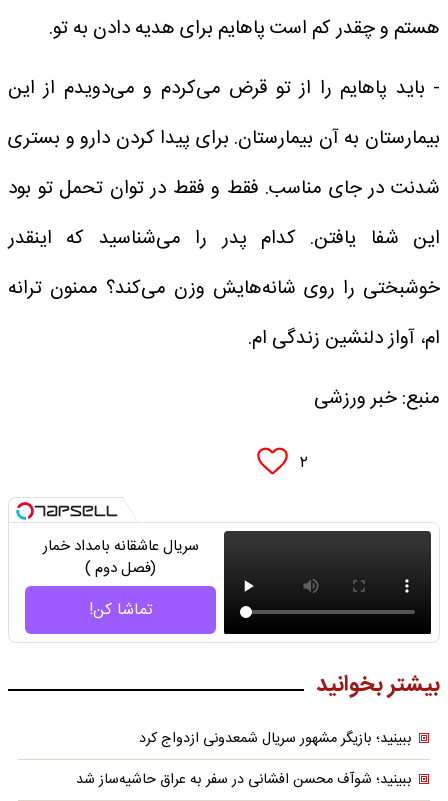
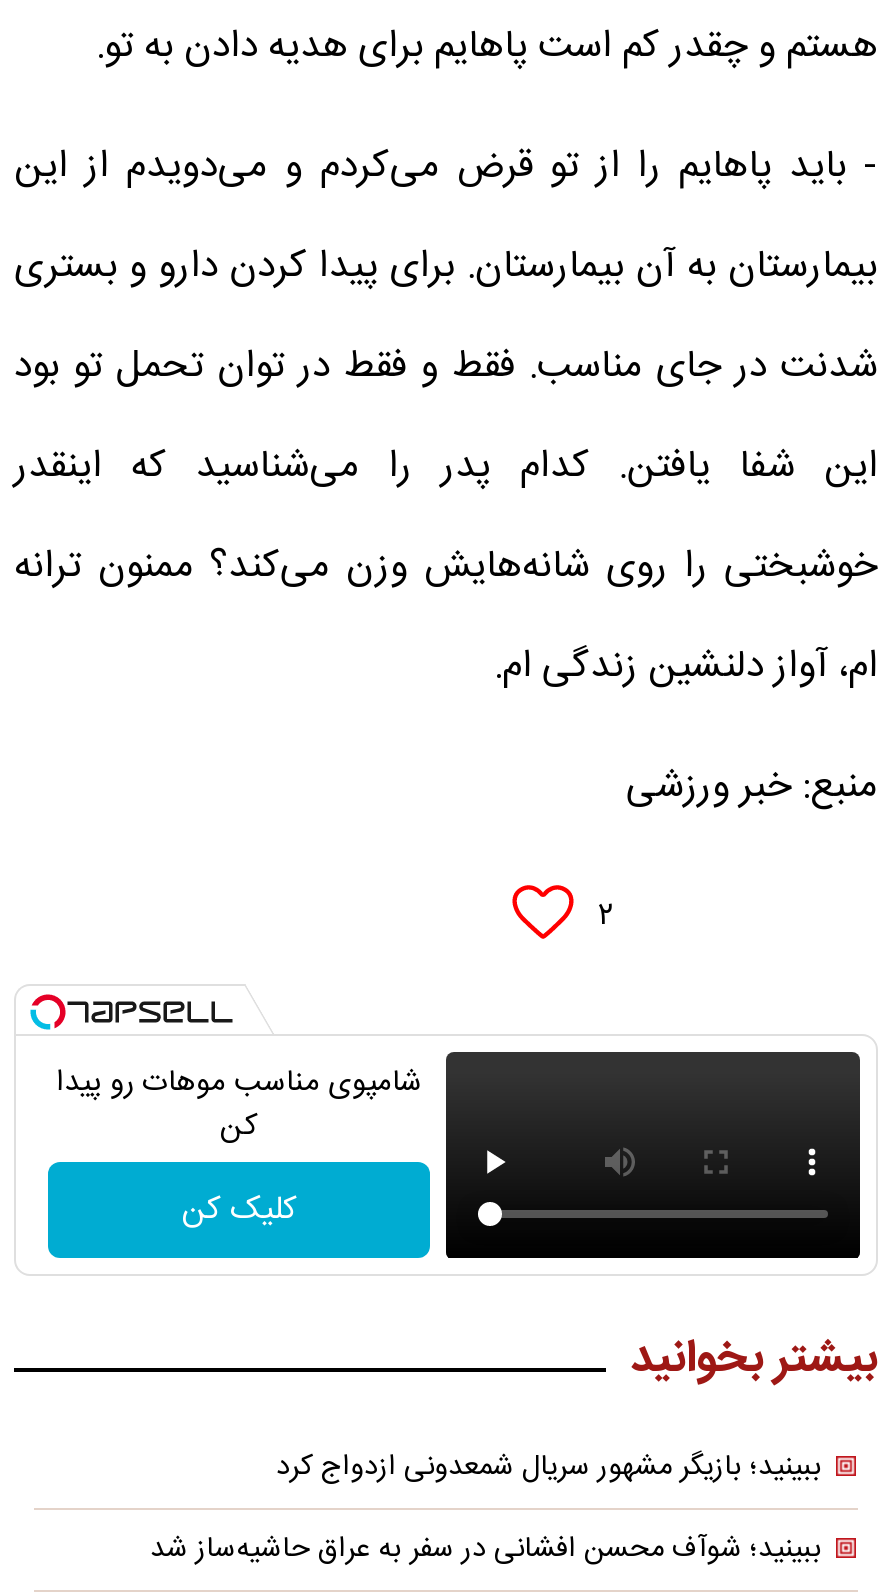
[42,534,198,581] سریال عاشقانه بامداد خمار | (فصل دوم ) -> [56,1059,422,1153] شامپوی مناسب موهات رو پیدا | کن
[88,597,152,624] تماشا کن! -> [182,1183,296,1237] کلیک کن

